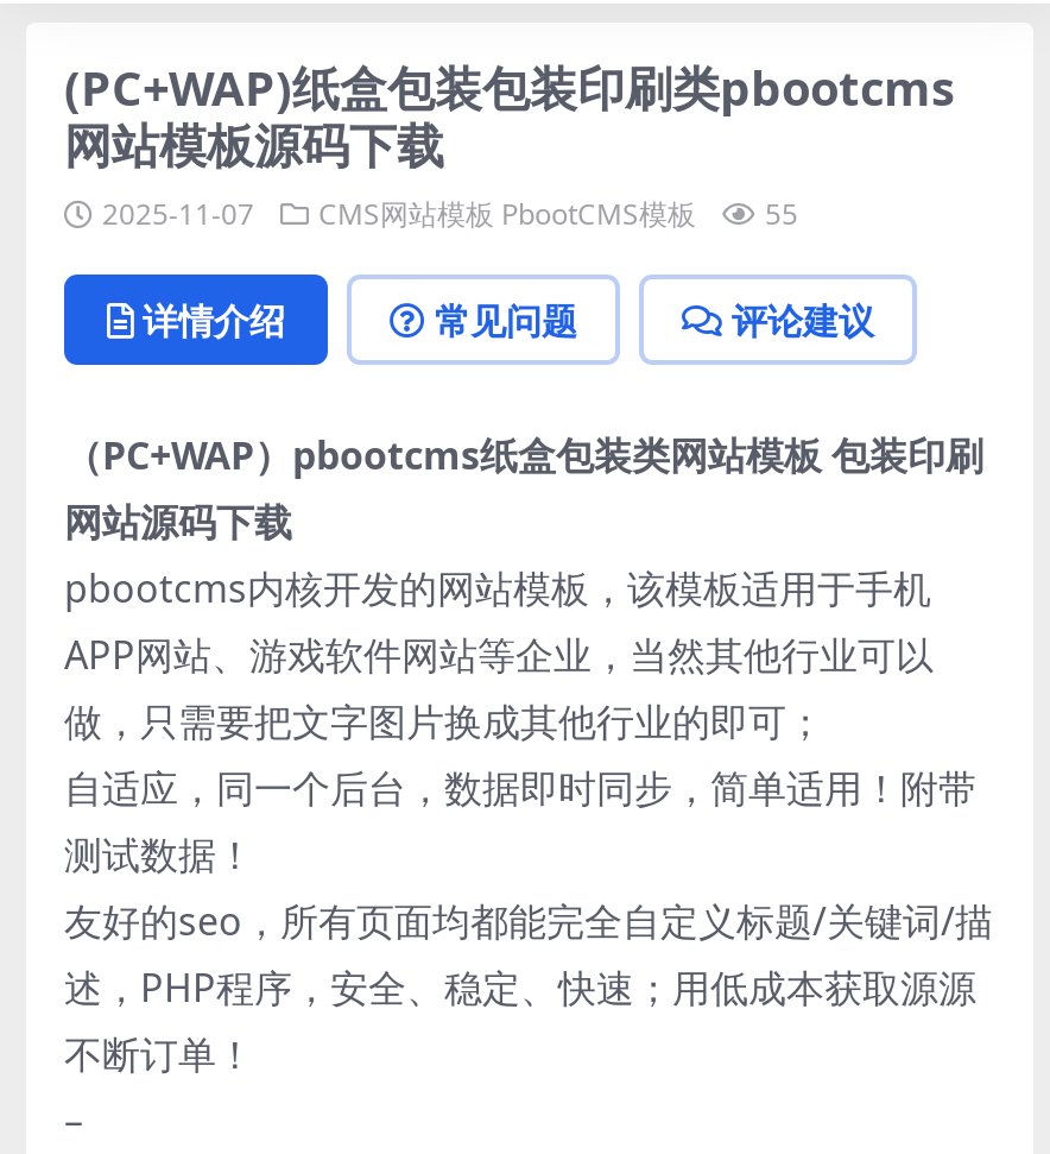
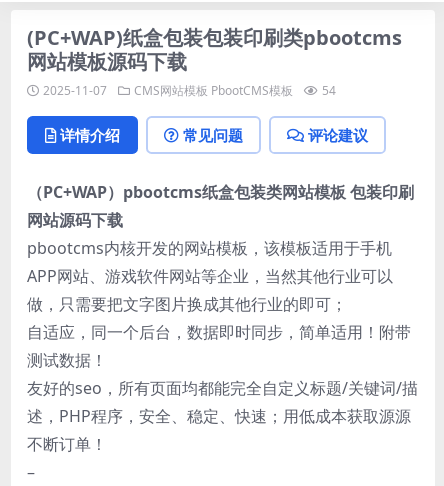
[102,194,798,234] 2025-11-07 CMS网站模板 PbootCMS模板 55 -> [43,82,336,99] 2025-11-07 CMS网站模板 PbootCMS模板 54

